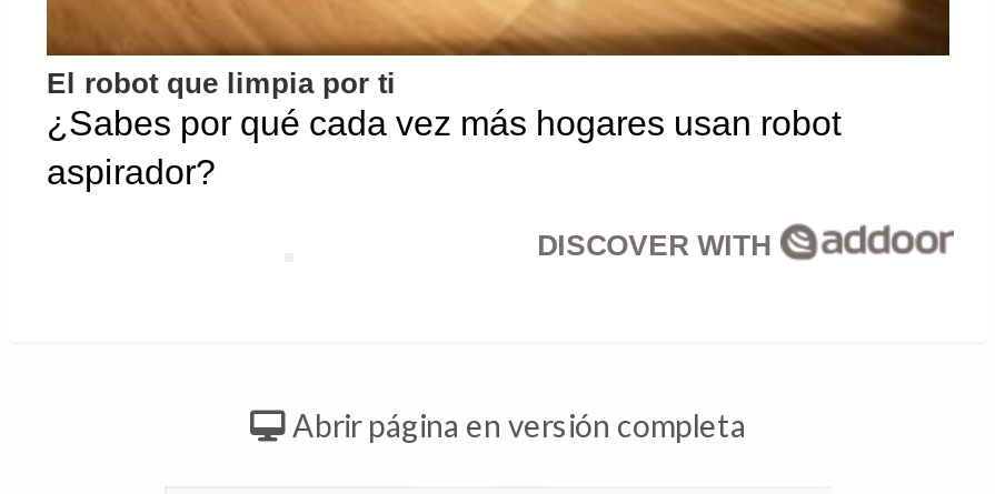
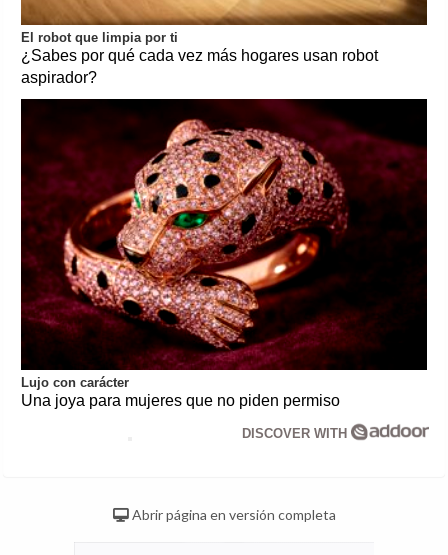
none -> [20,98,428,409] [image] | Lujo con carácter | Una joya para mujeres que no piden permiso

